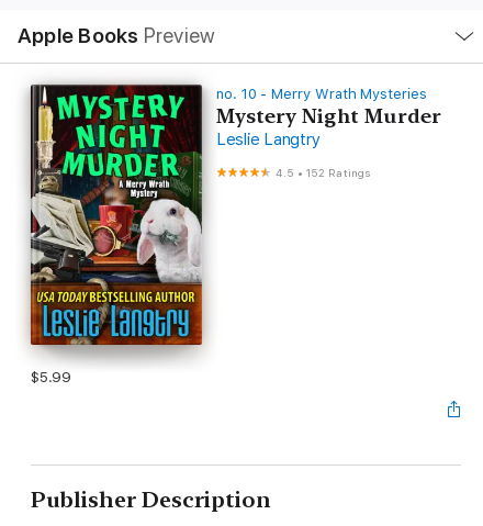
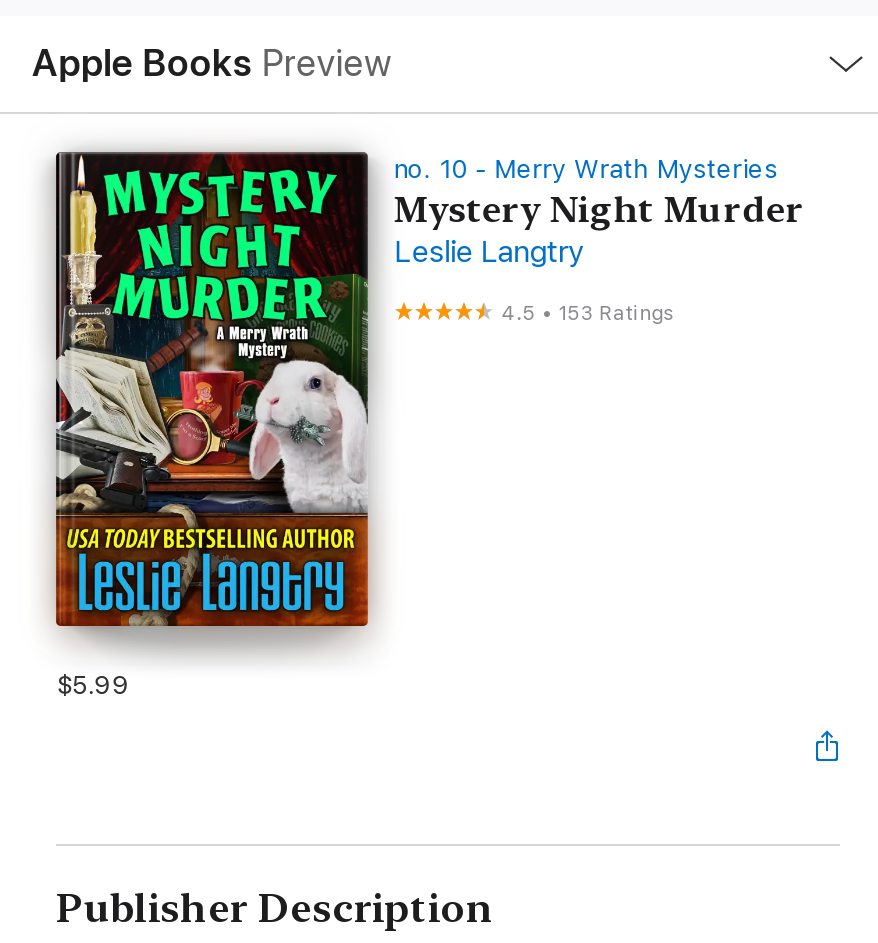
[275,166,371,179] 4.5 • 152 Ratings -> [502,300,676,324] 4.5 • 153 Ratings

